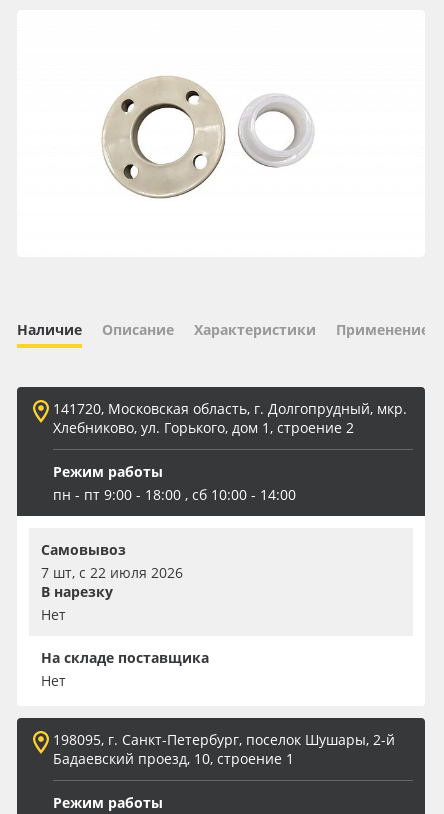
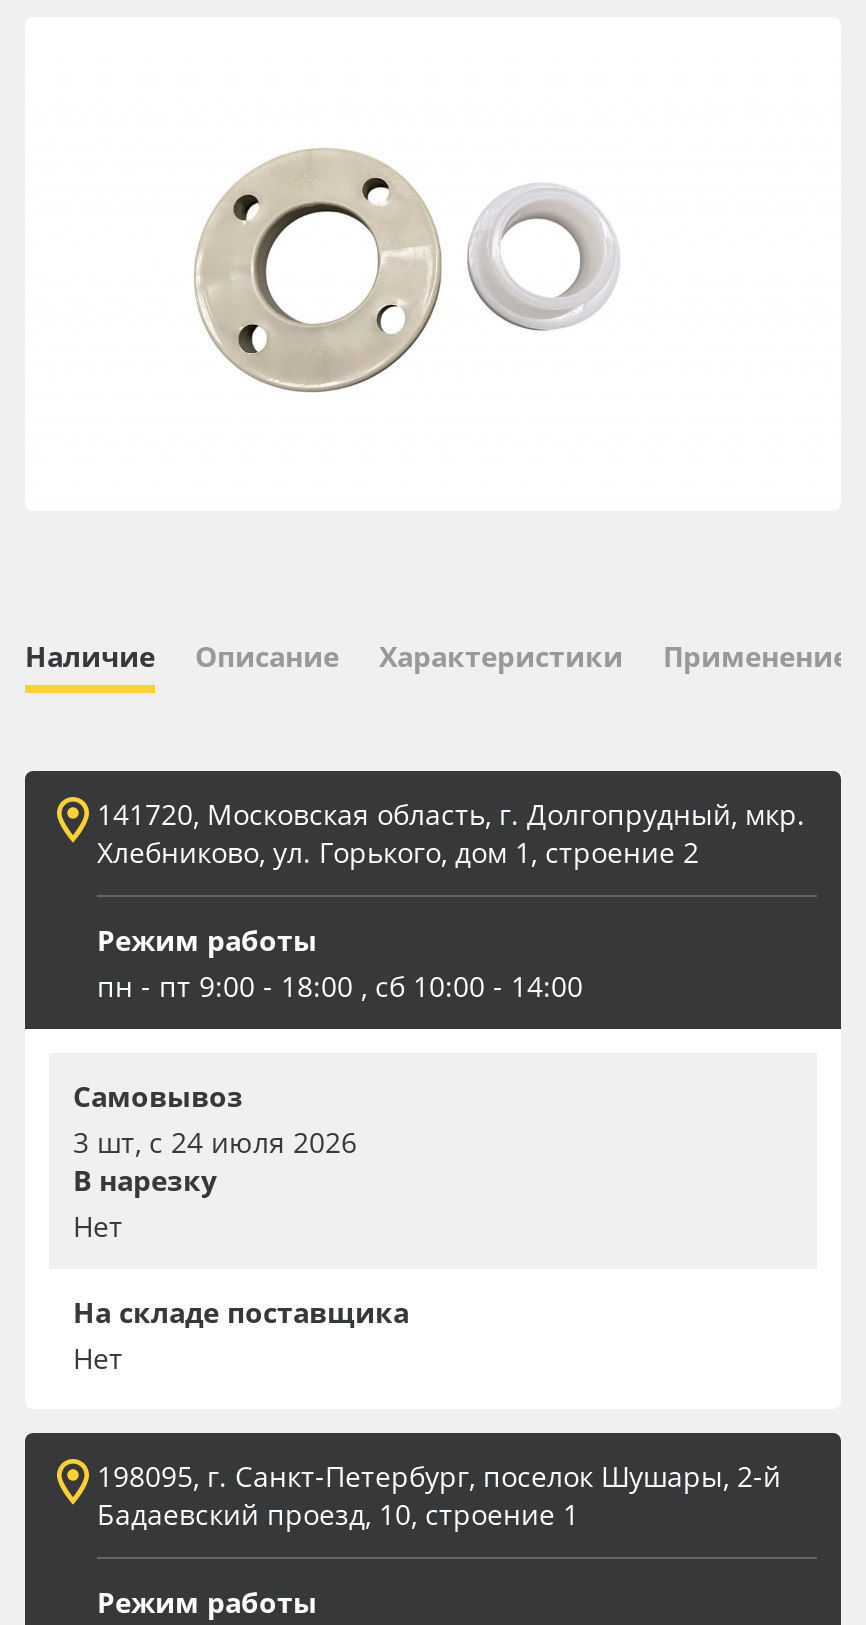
[41,563,183,582] 7 шт, с 22 июля 2026 -> [73,1123,357,1161] 3 шт, с 24 июля 2026

